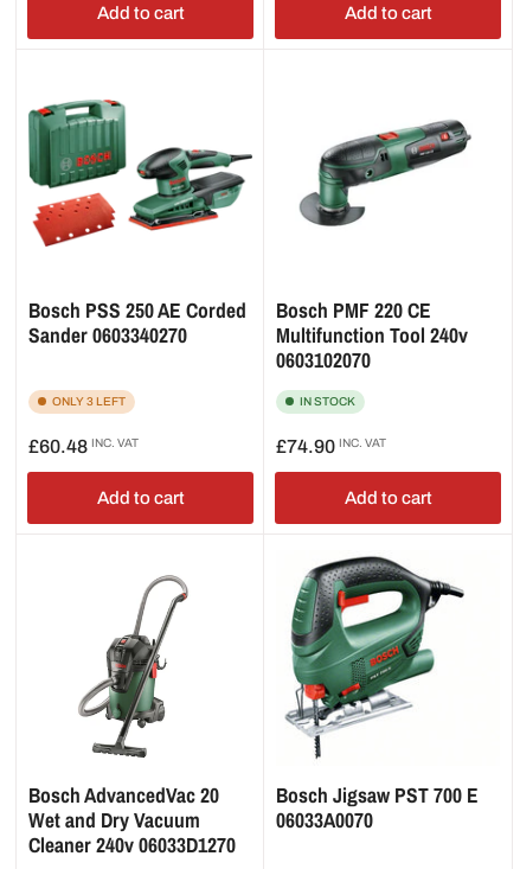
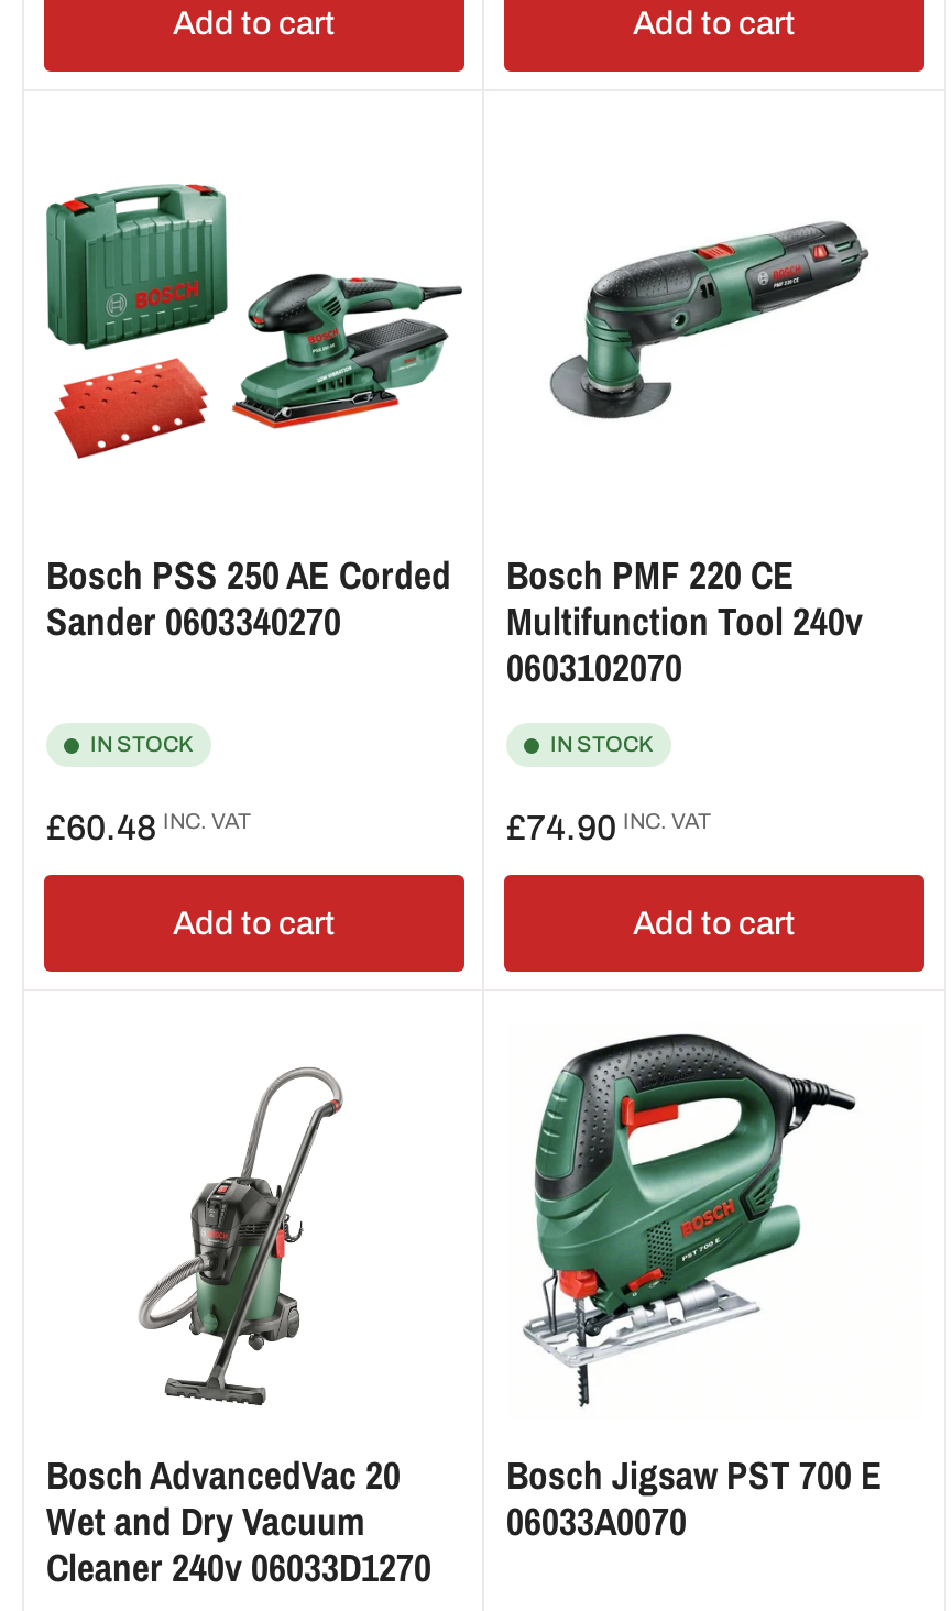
[52,394,126,407] ONLY 3 LEFT -> [90,732,194,756] IN STOCK

